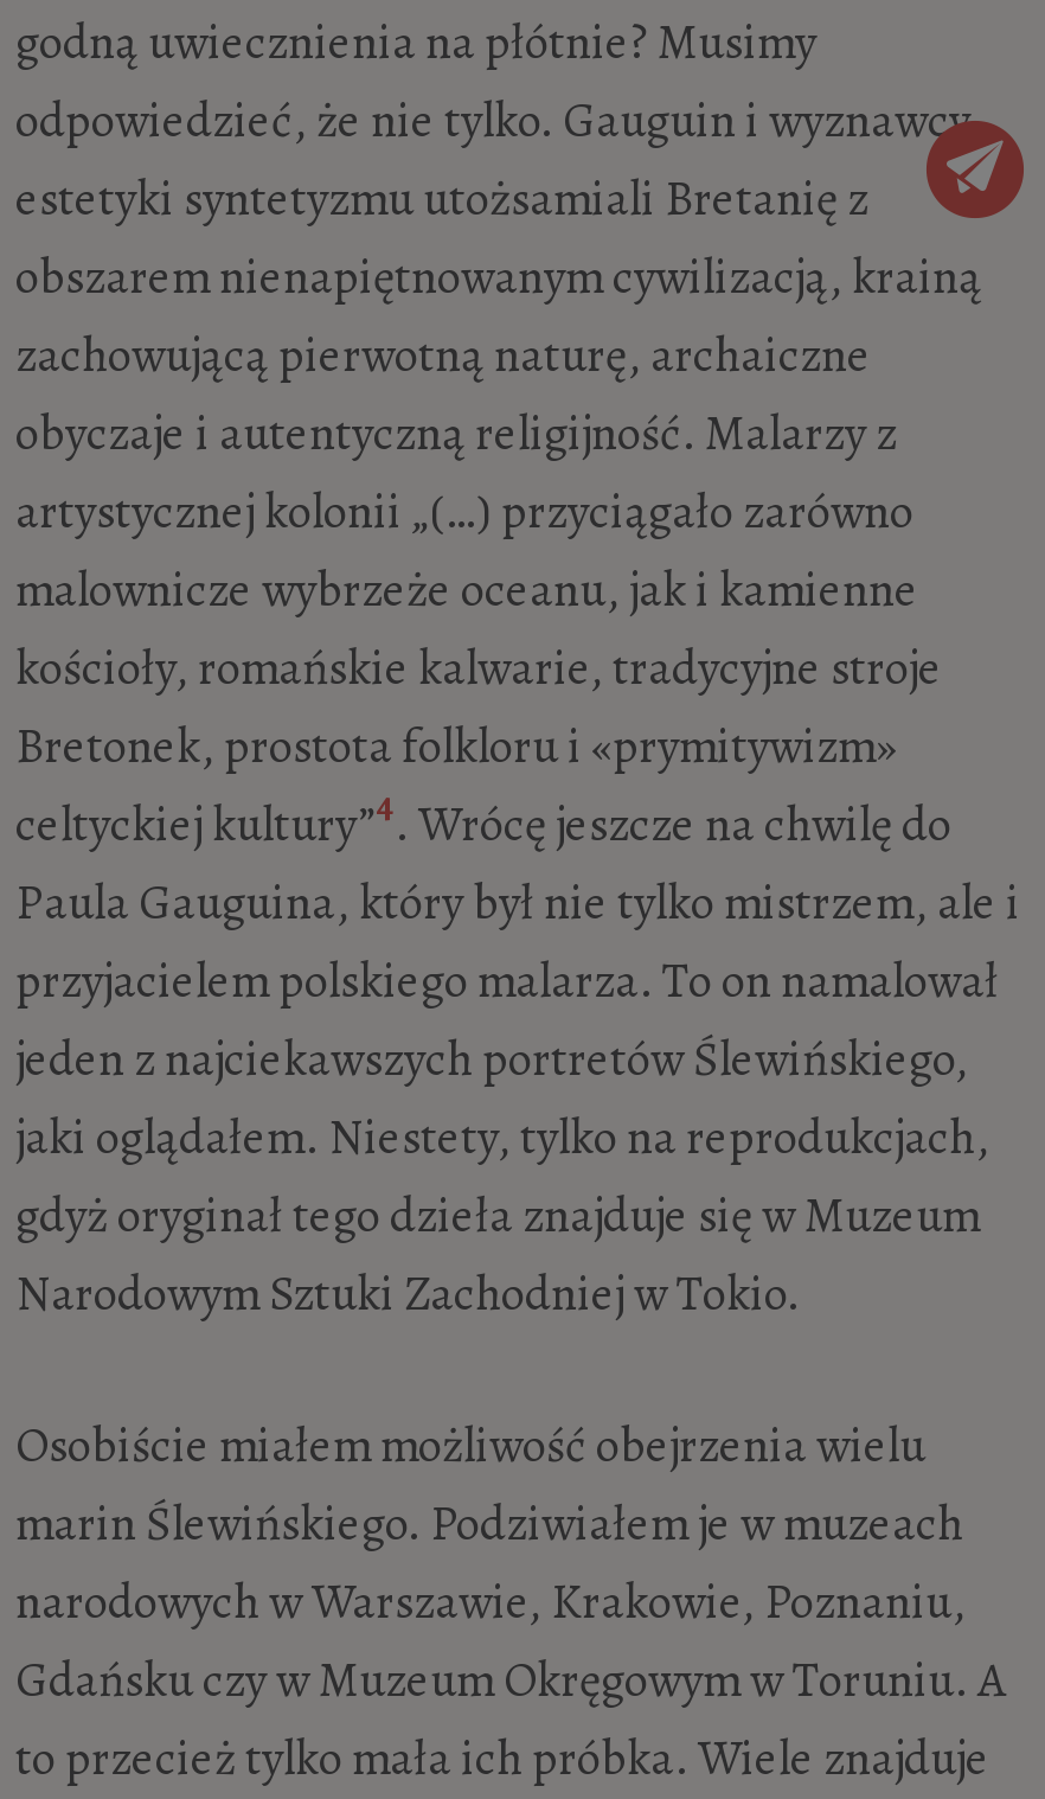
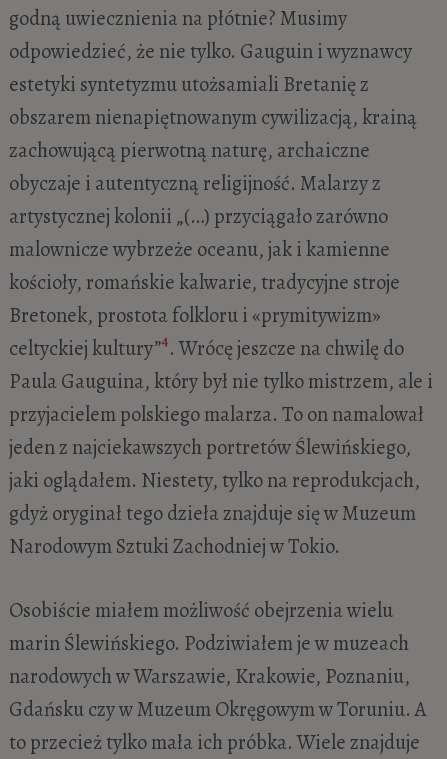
[923,119,1027,220] [image] -> none

